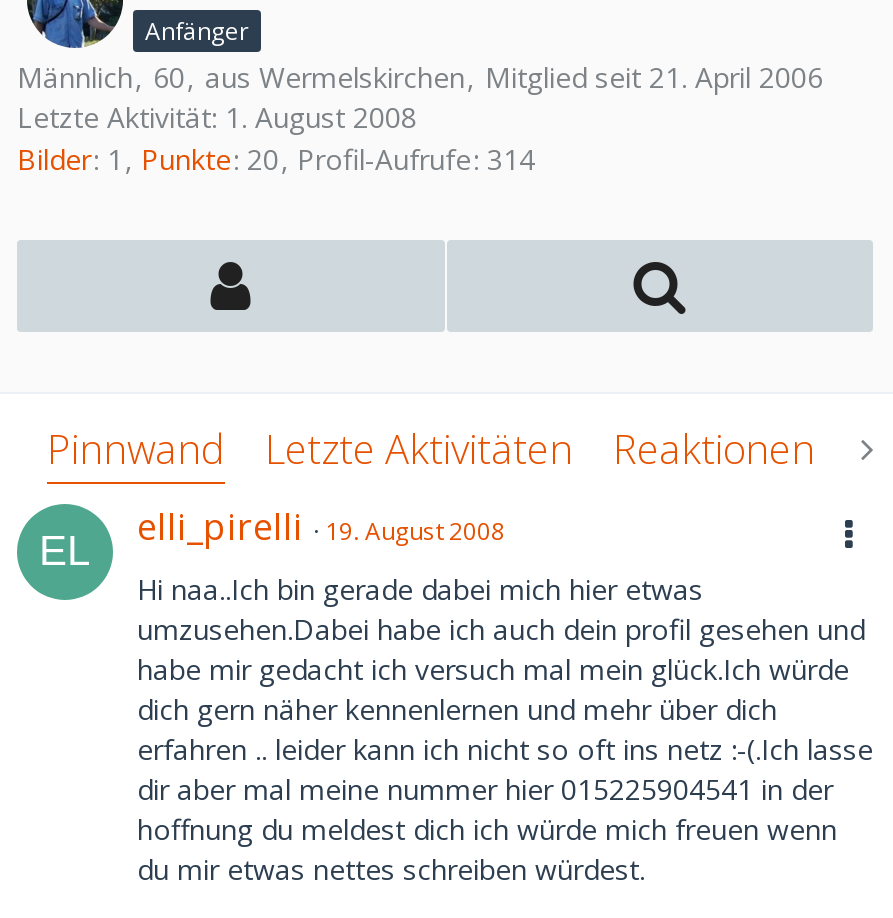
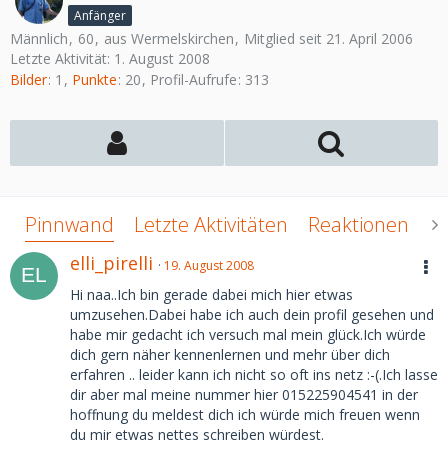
[17,140,535,178] Bilder 1 Punkte 20 Profil-Aufrufe 314 -> [10,70,269,89] Bilder 1 Punkte 20 Profil-Aufrufe 313

